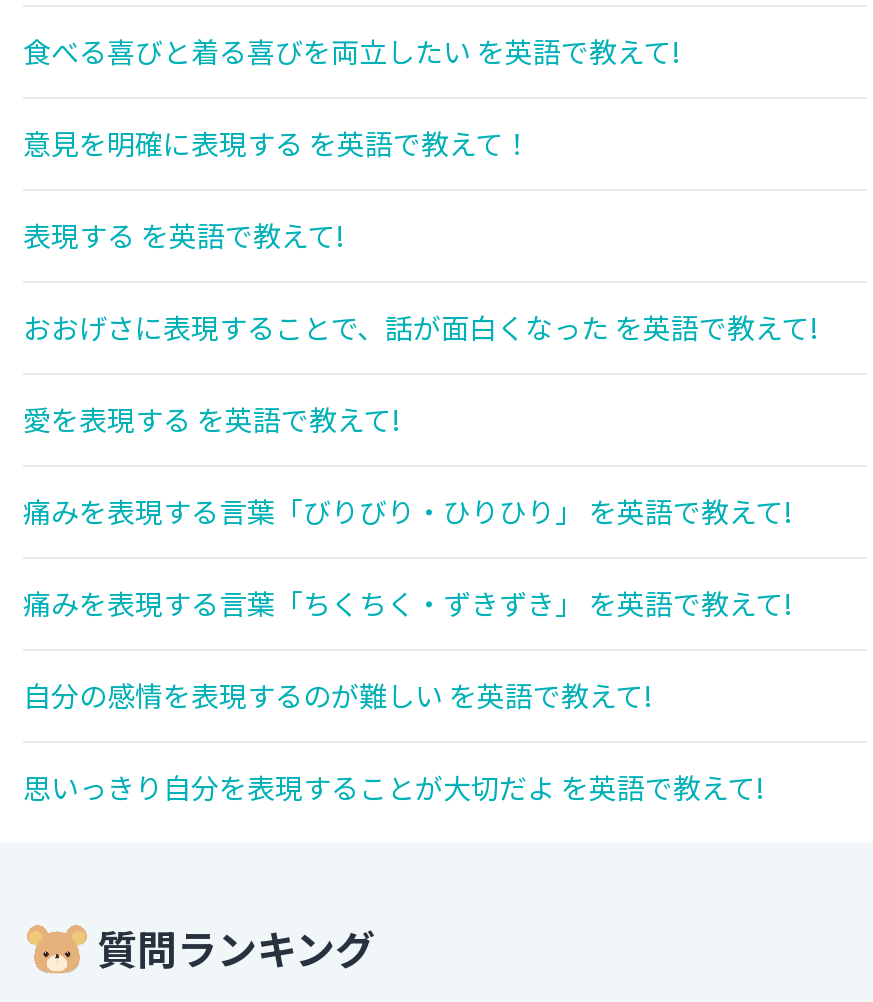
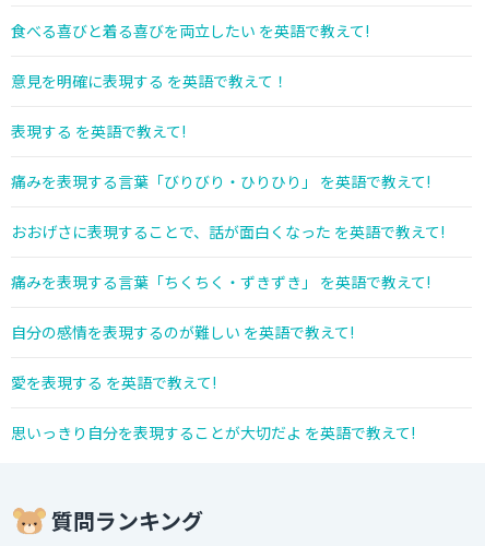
moved [23,307,817,347] -> [11,221,445,243]: おおげさに表現することで、話が面白くなった を英語で教えて!
moved [23,399,399,439] -> [11,371,216,393]: 愛を表現する を英語で教えて!
moved [23,491,791,531] -> [11,170,430,192]: 痛みを表現する言葉「びりびり・ひりひり」 を英語で教えて!
moved [23,583,791,715] -> [11,271,430,343]: 痛みを表現する言葉「ちくちく・ずきずき」 を英語で教えて! | 自分の感情を表現するのが難しい を英語で教えて!

